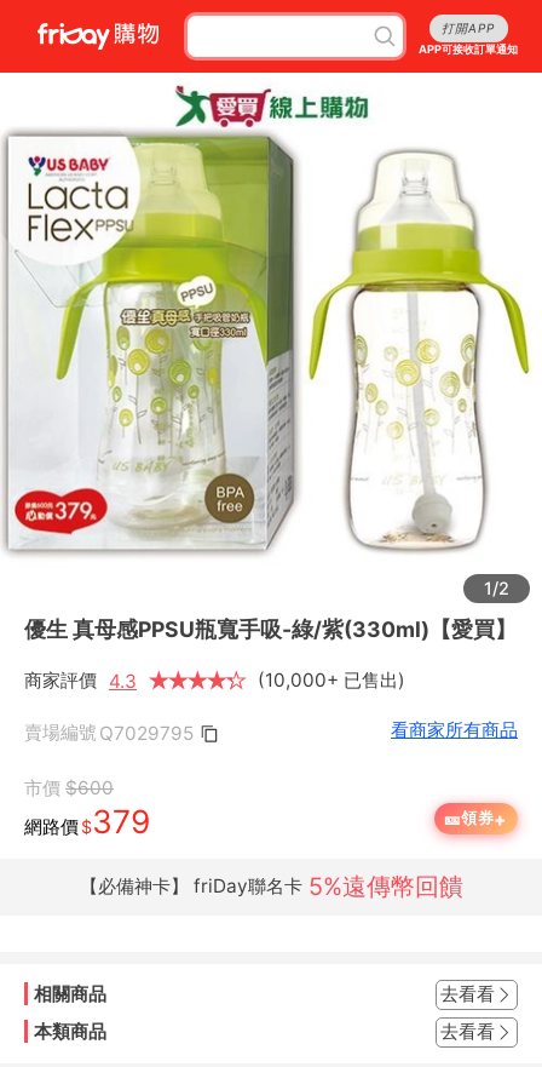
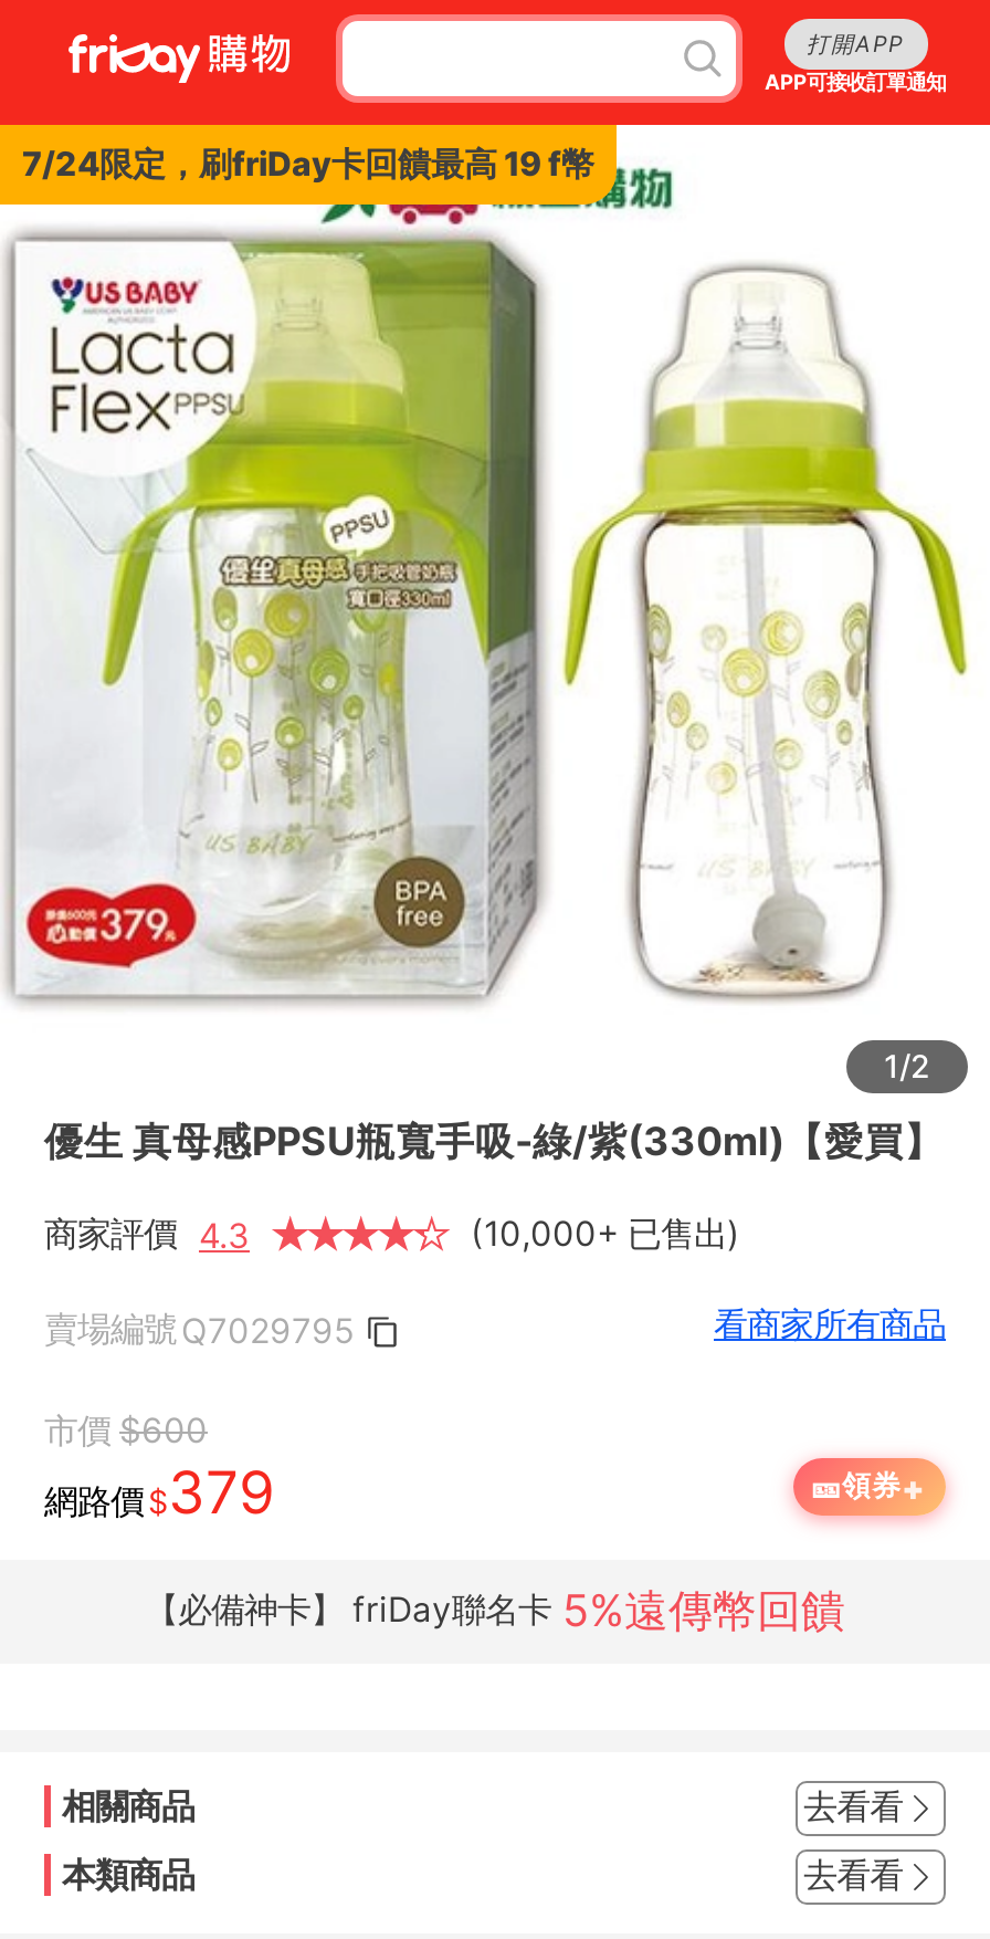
none -> [22,143,594,185] 7/24限定，刷friDay卡回饋最高 19 f幣

